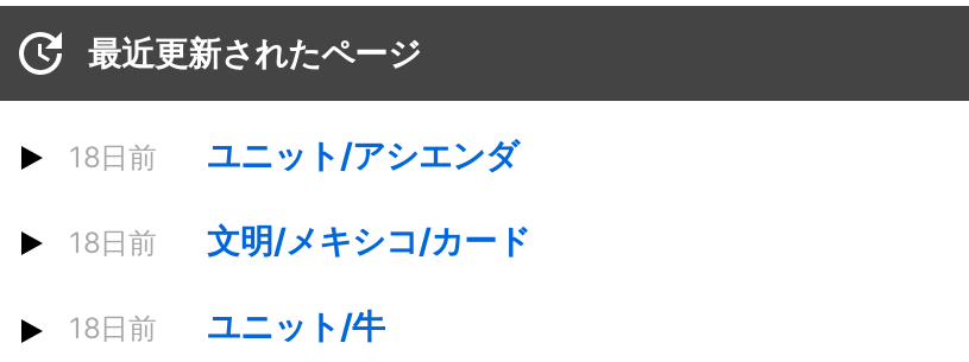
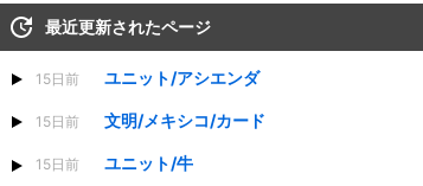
[69,134,518,174] 18日前 ユニット/アシエンダ -> [36,68,259,88] 15日前 ユニット/アシエンダ
[69,220,530,260] 18日前 文明/メキシコ/カード -> [36,110,265,131] 15日前 文明/メキシコ/カード
[69,306,385,346] 18日前 ユニット/牛 -> [36,153,193,173] 15日前 ユニット/牛

